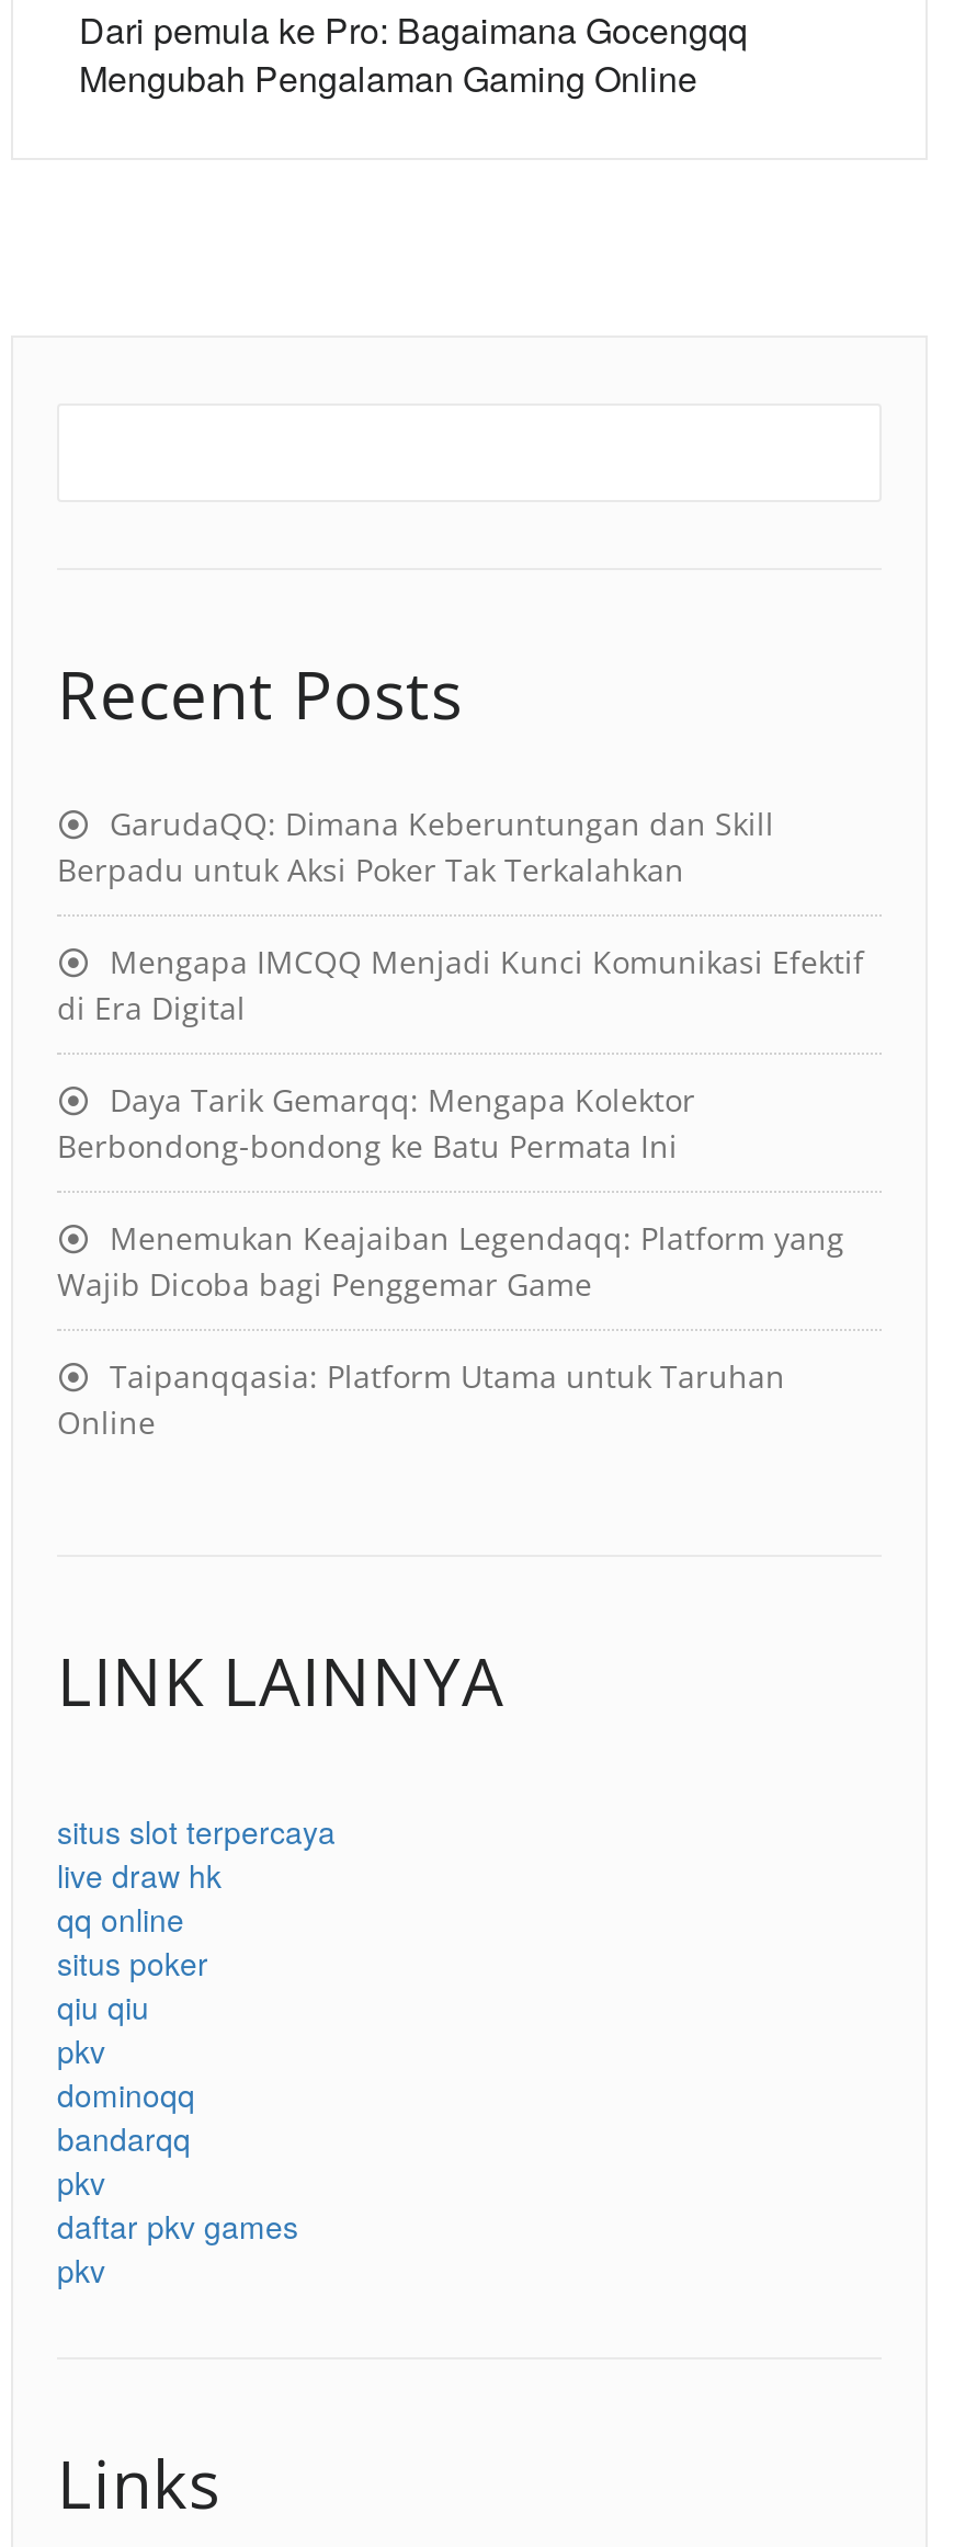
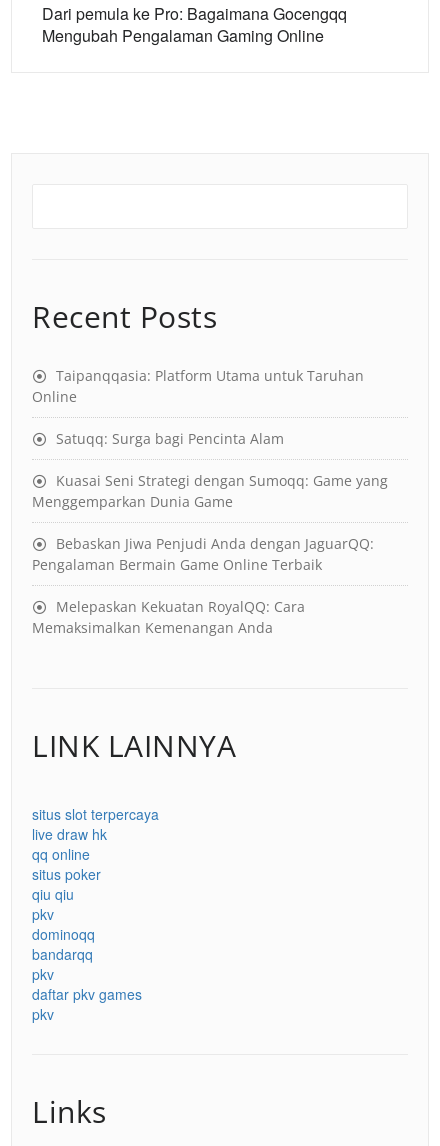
[57,803,864,1305] GarudaQQ: Dimana Keberuntungan dan Skill | Berpadu untuk Aksi Poker Tak Terkalahkan | Mengapa IMCQQ Menjadi Kunci Komunikasi Efektif | di Era Digital | Daya Tarik Gemarqq: Mengapa Kolektor | Berbondong-bondong ke Batu Permata Ini | Menemukan Keajaiban Legendaqq: Platform yang | Wajib Dicoba bagi Penggemar Game -> none
moved [57,1355,785,1443] -> [32,366,364,406]: Taipanqqasia: Platform Utama untuk Taruhan | Online
none -> [32,429,388,637] Satuqq: Surga bagi Pencinta Alam | Kuasai Seni Strategi dengan Sumoqq: Game yang | Menggemparkan Dunia Game | Bebaskan Jiwa Penjudi Anda dengan JaguarQQ: | Pengalaman Bermain Game Online Terbaik | Melepaskan Kekuatan RoyalQQ: Cara | Memaksimalkan Kemenangan Anda

